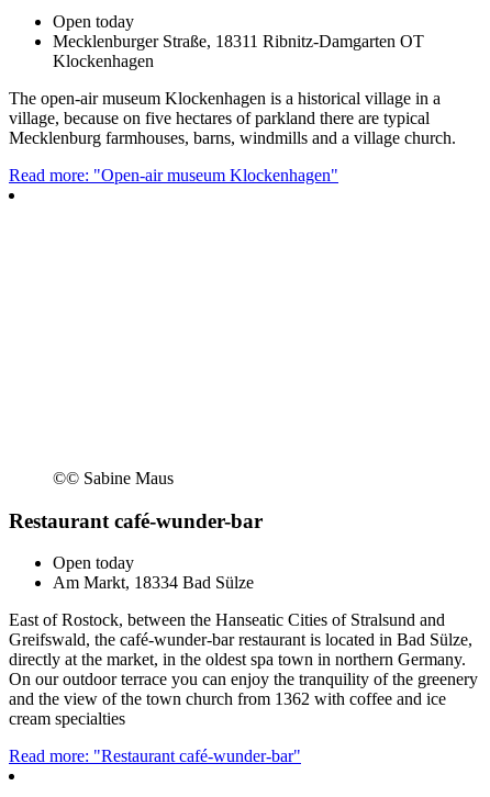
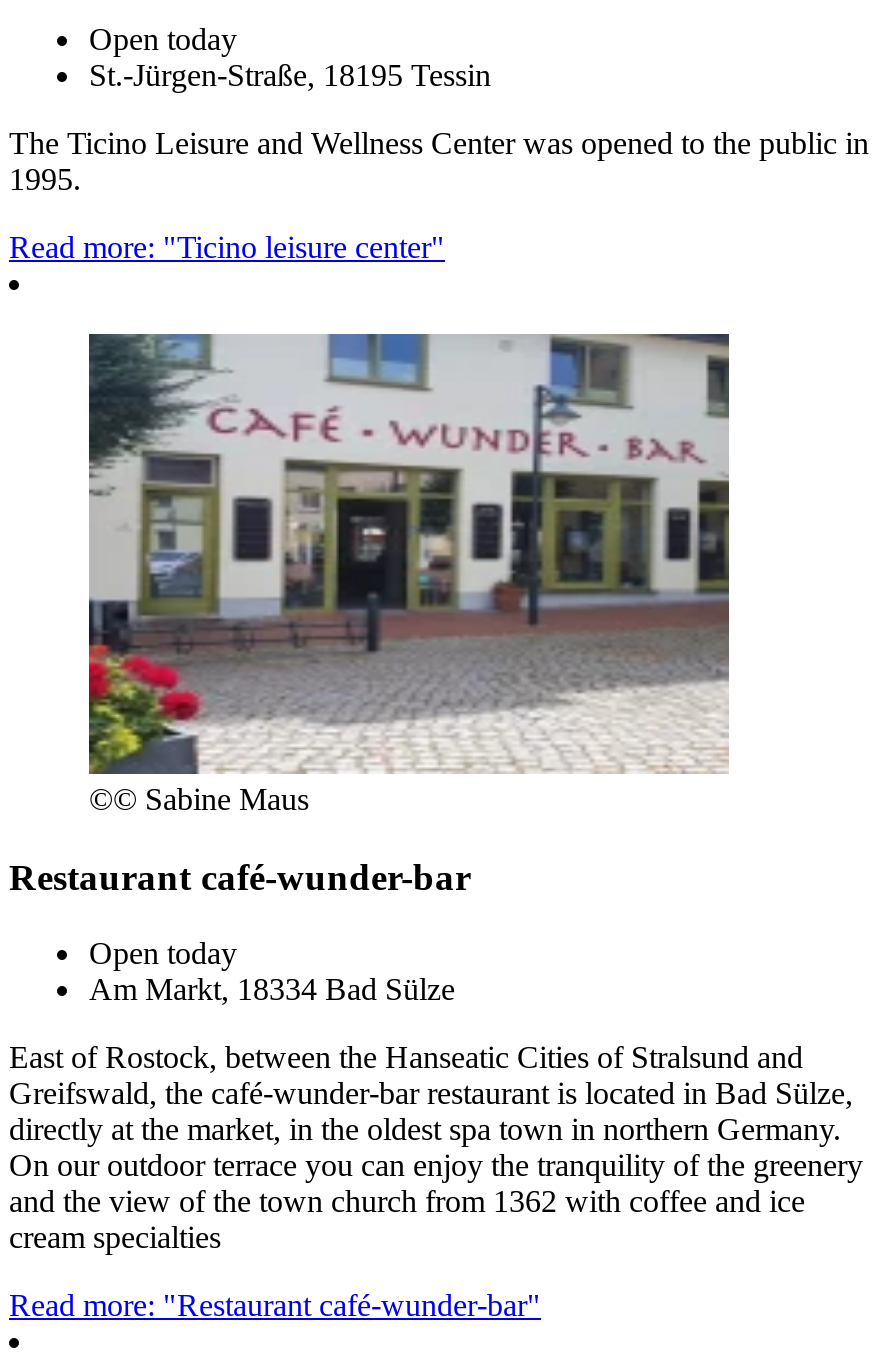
none -> [87,332,731,776] [image]
[53,32,424,70] Mecklenburger Straße, 18311 Ribnitz-Damgarten OT | Klockenhagen -> [89,58,491,92] St.-Jürgen-Straße, 18195 Tessin
[9,89,456,147] The open-air museum Klockenhagen is a historical village in a | village, because on five hectares of parkland there are typical | Mecklenburg farmhouses, barns, windmills and a village church. -> [9,126,869,196] The Ticino Leisure and Wellness Center was opened to the public in | 1995.
[9,166,338,184] Read more: "Open-air museum Klockenhagen" -> [9,230,445,264] Read more: "Ticino leisure center"

